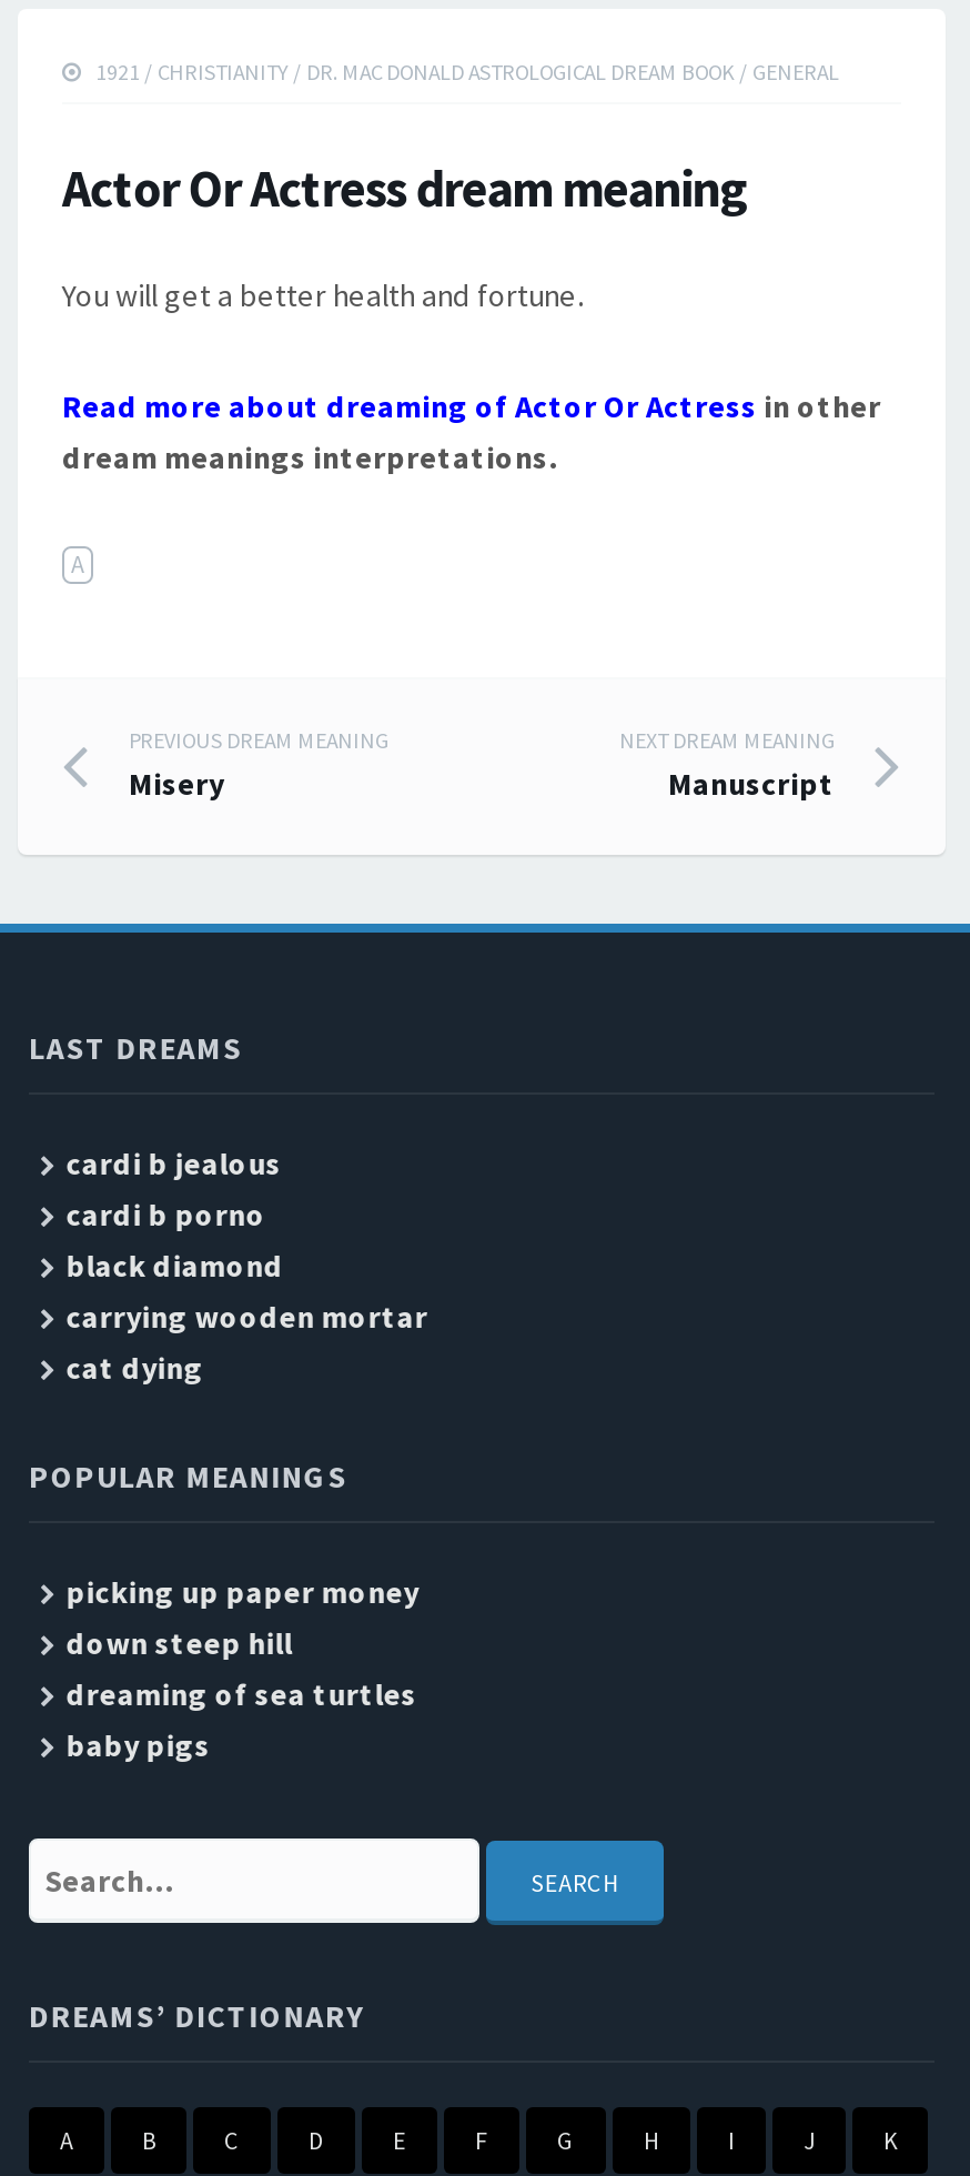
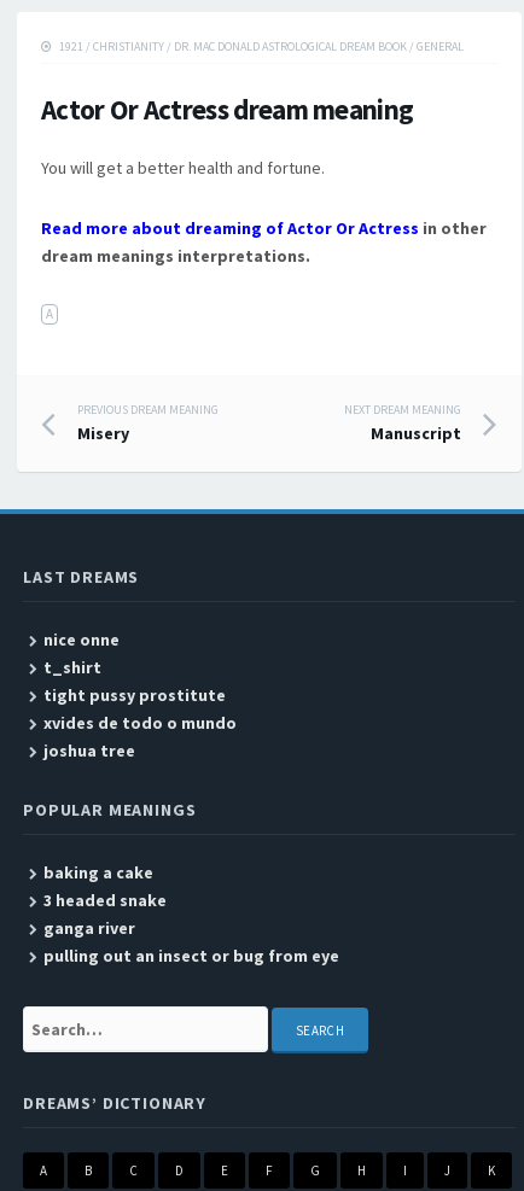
[66,1144,428,1388] cardi b jealous | cardi b porno | black diamond | carrying wooden mortar | cat dying -> [43,629,236,761] nice onne | t_shirt | tight pussy prostitute | xvides de todo o mundo | joshua tree
[66,1572,419,1765] picking up paper money | down steep hill | dreaming of sea turtles | baby pigs -> [43,862,339,967] baking a cake | 3 headed snake | ganga river | pulling out an insect or bug from eye

